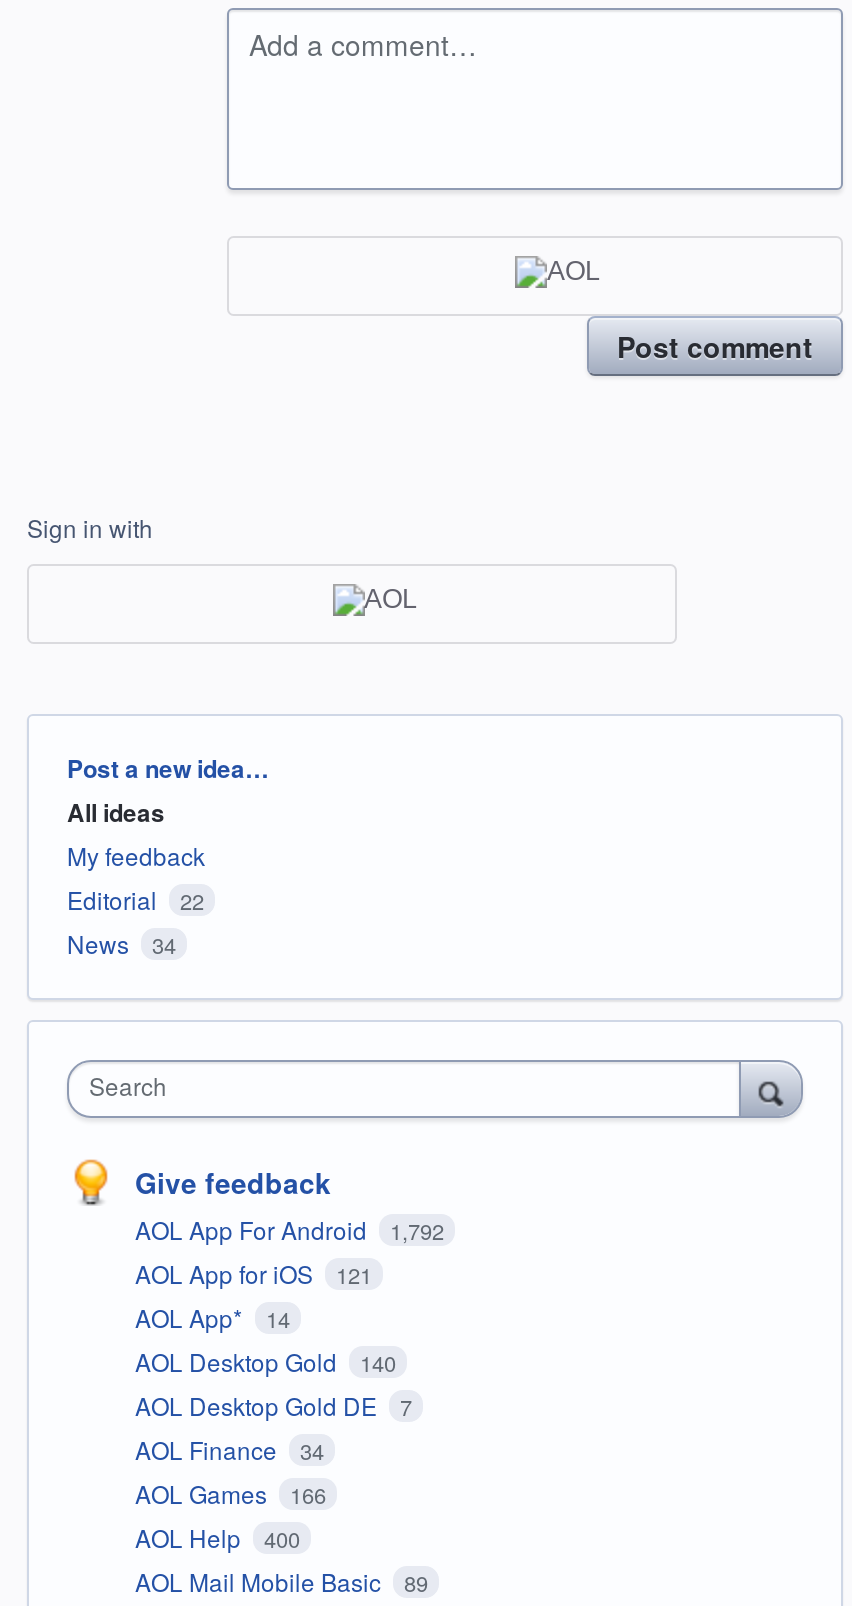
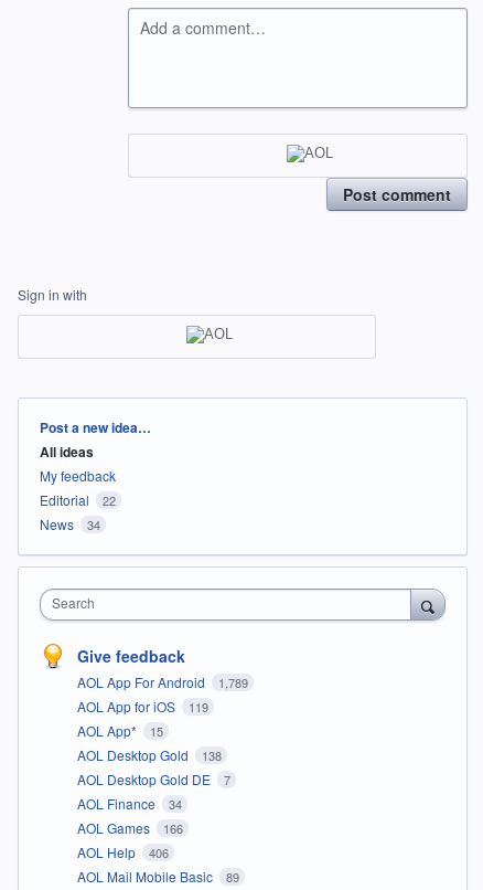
[135,1213,444,1247] AOL App For Android 1,792 -> [77,673,248,692] AOL App For Android 1,789
[135,1257,372,1291] AOL App for iOS 121 -> [77,697,208,716] AOL App for iOS 119
[135,1301,290,1335] AOL App* 14 -> [77,721,163,740] AOL App* 15
[135,1345,396,1379] AOL Desktop Gold 140 -> [77,746,221,764] AOL Desktop Gold 138
[135,1521,300,1555] AOL Help 400 -> [77,843,168,862] AOL Help 406

